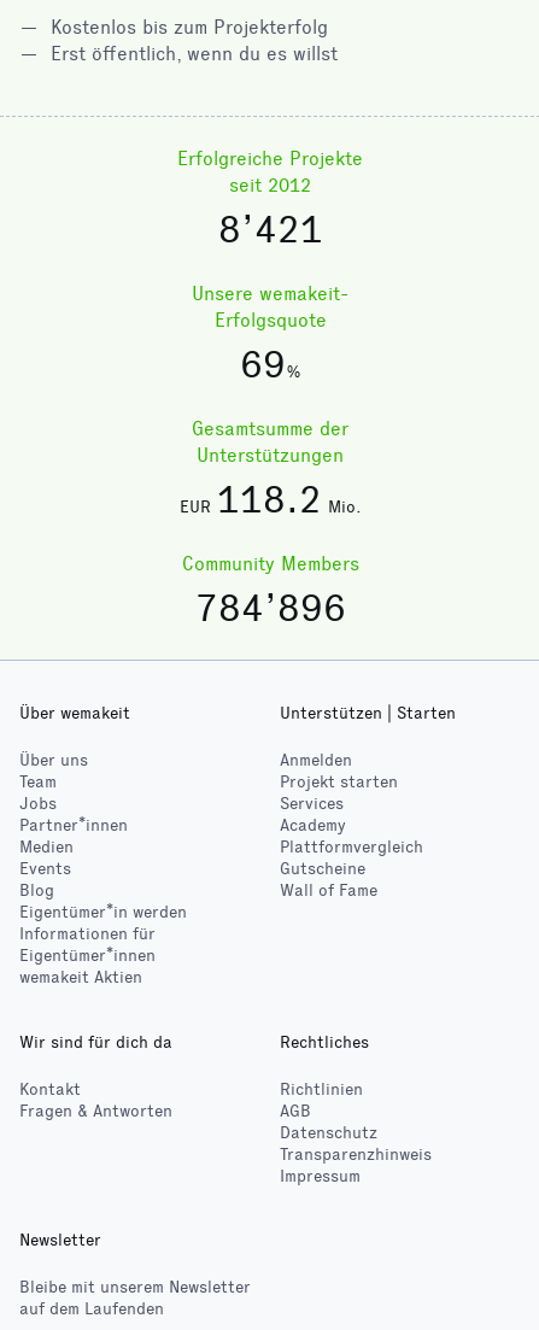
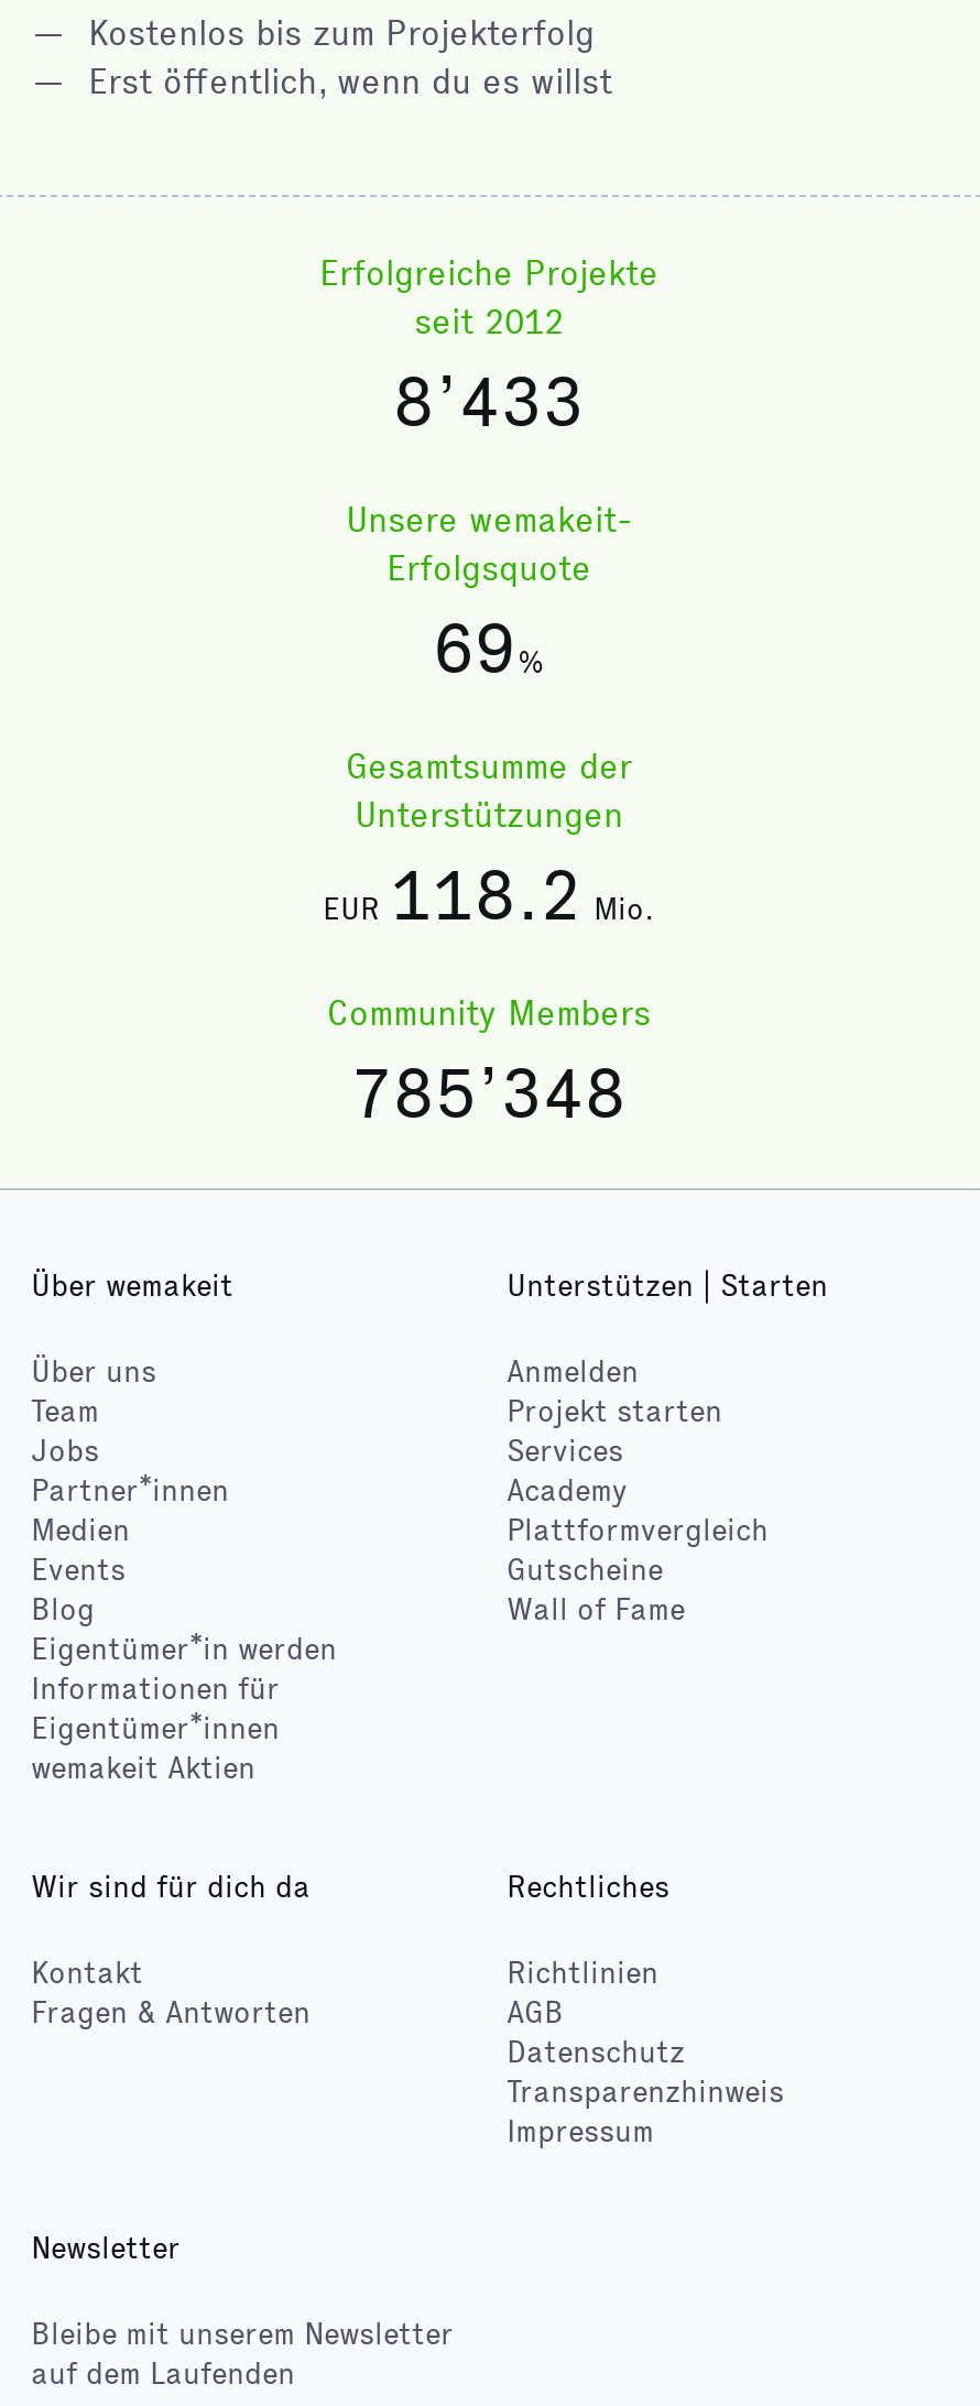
[218,206,323,253] 8’421 -> [393,360,585,446] 8’433
[195,585,345,632] 784’896 -> [351,1052,627,1137] 785’348

